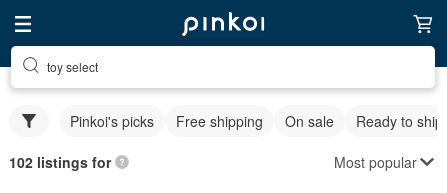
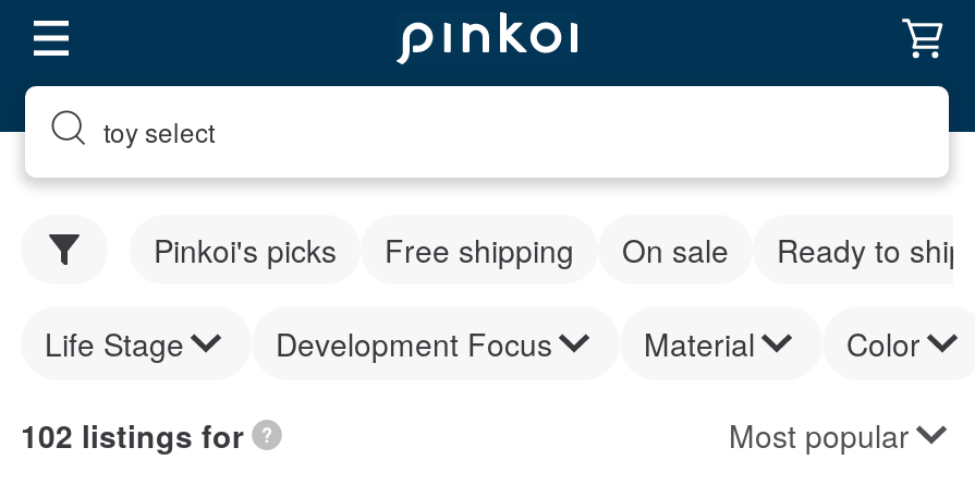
none -> [45,322,921,365] Life Stage | Development Focus | Material | Color

